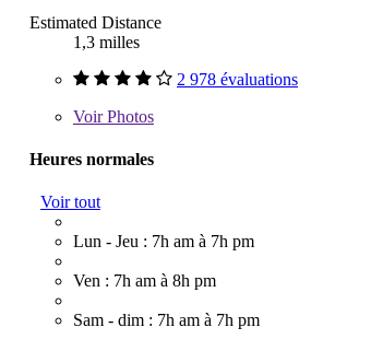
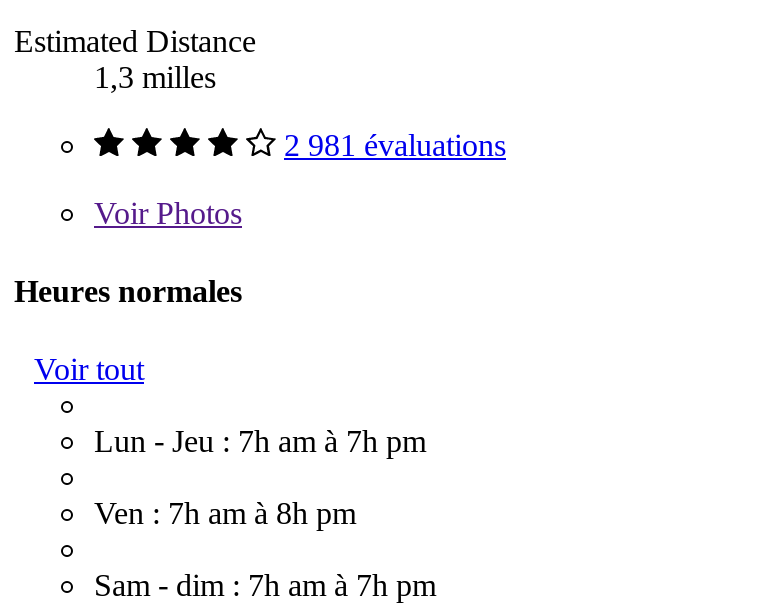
[177,70,298,88] 2 978 évaluations -> [284,127,506,161] 2 981 évaluations

